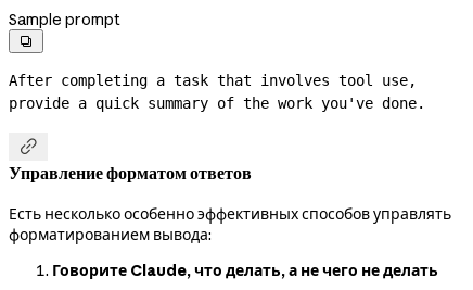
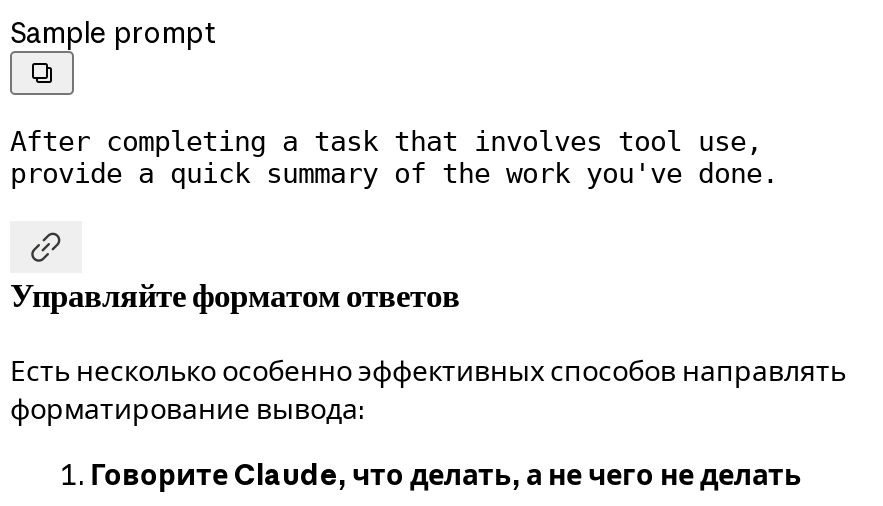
[9,162,252,184] Управление форматом ответов -> [10,276,460,316] Управляйте форматом ответов
[9,204,451,223] Есть несколько особенно эффективных способов управлять -> [10,352,846,388] Есть несколько особенно эффективных способов направлять
[9,225,212,244] форматированием вывода: -> [10,390,364,426] форматирование вывода:

